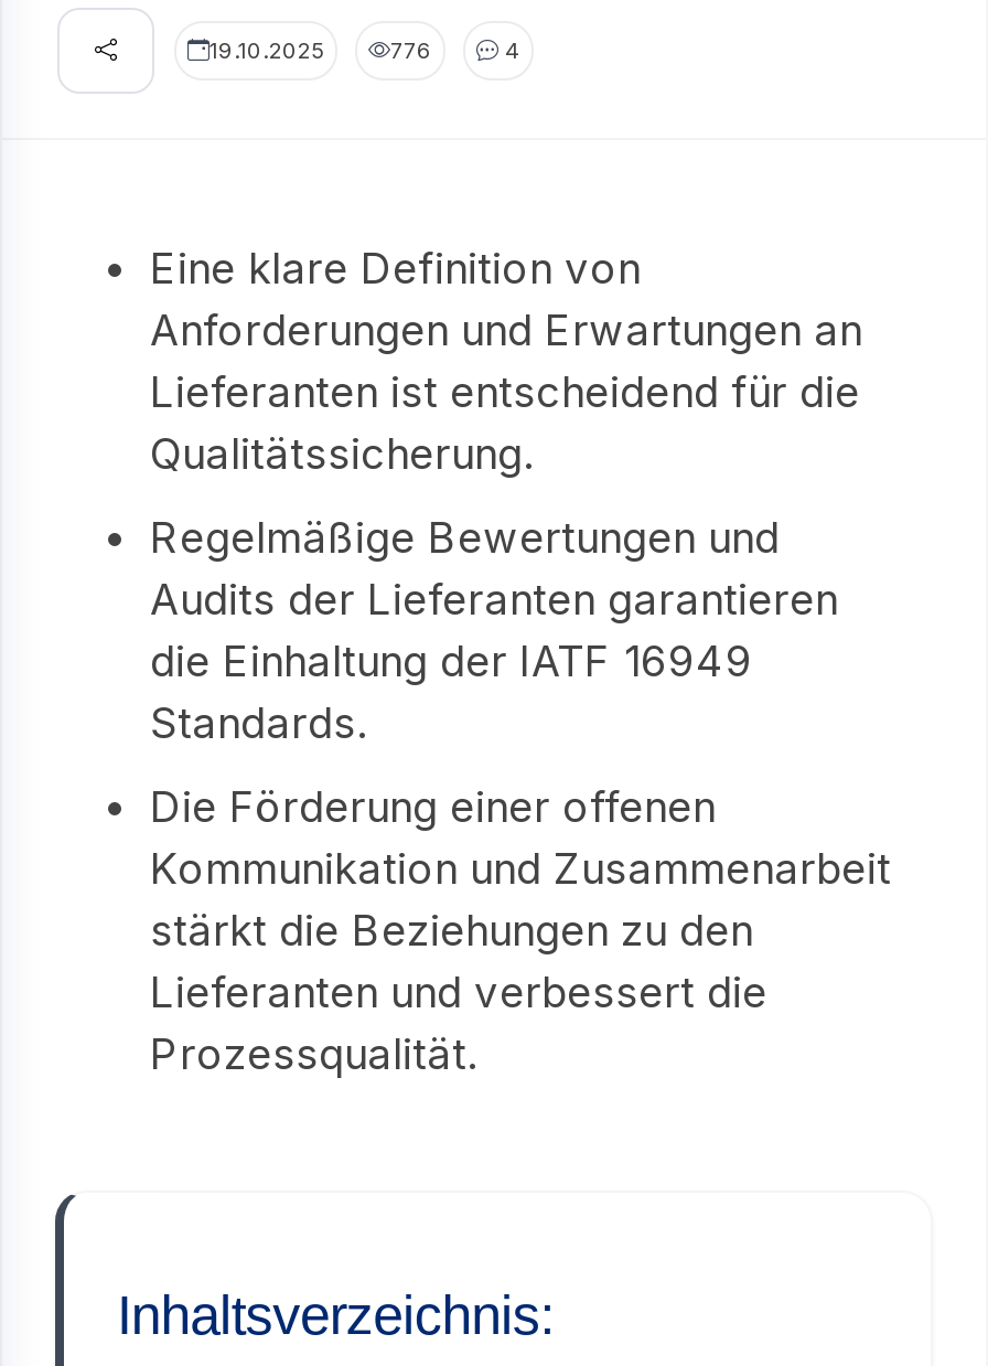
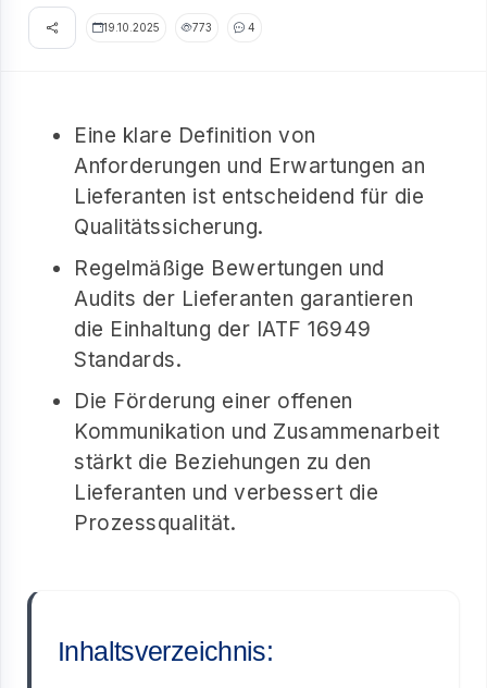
[390,37,432,63] 776 -> [192,21,212,34] 773

